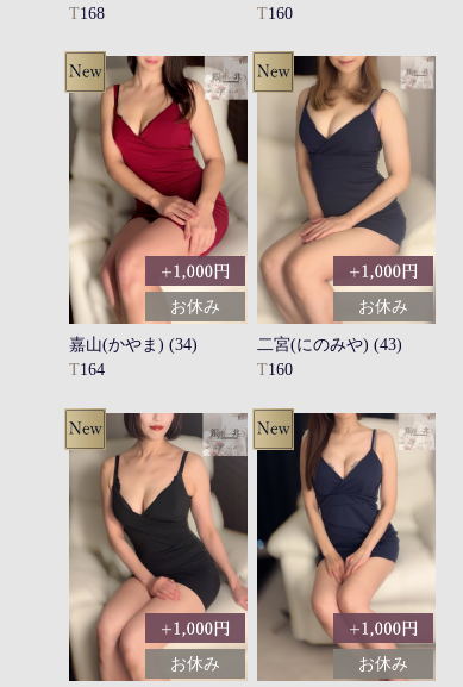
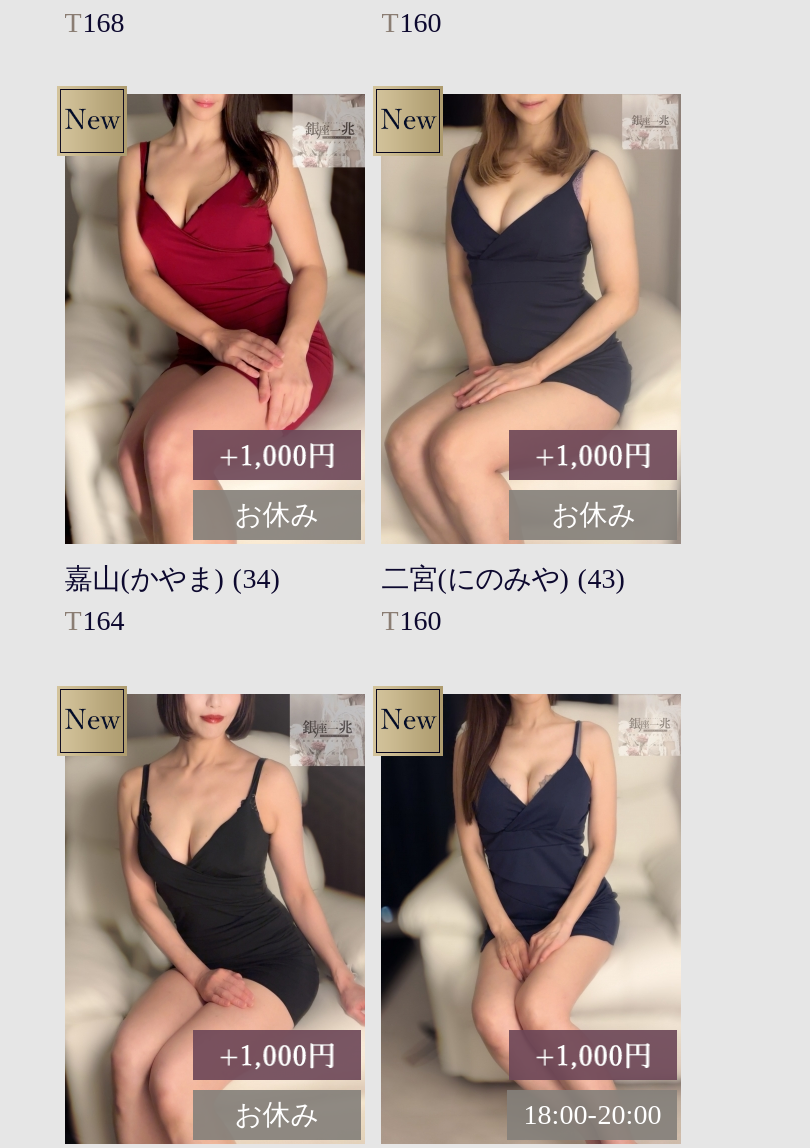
[358,655,413,673] お休み -> [523,1100,669,1130] 18:00-20:00

